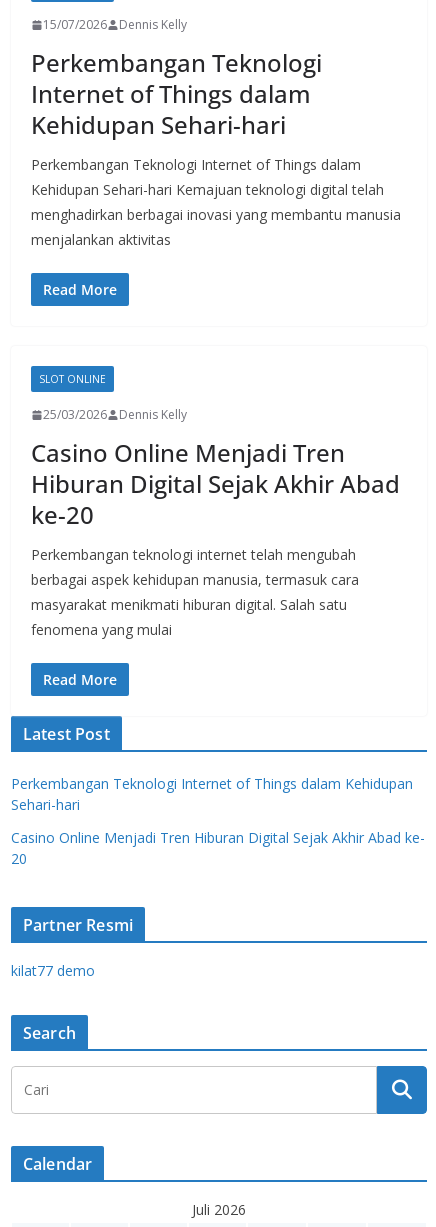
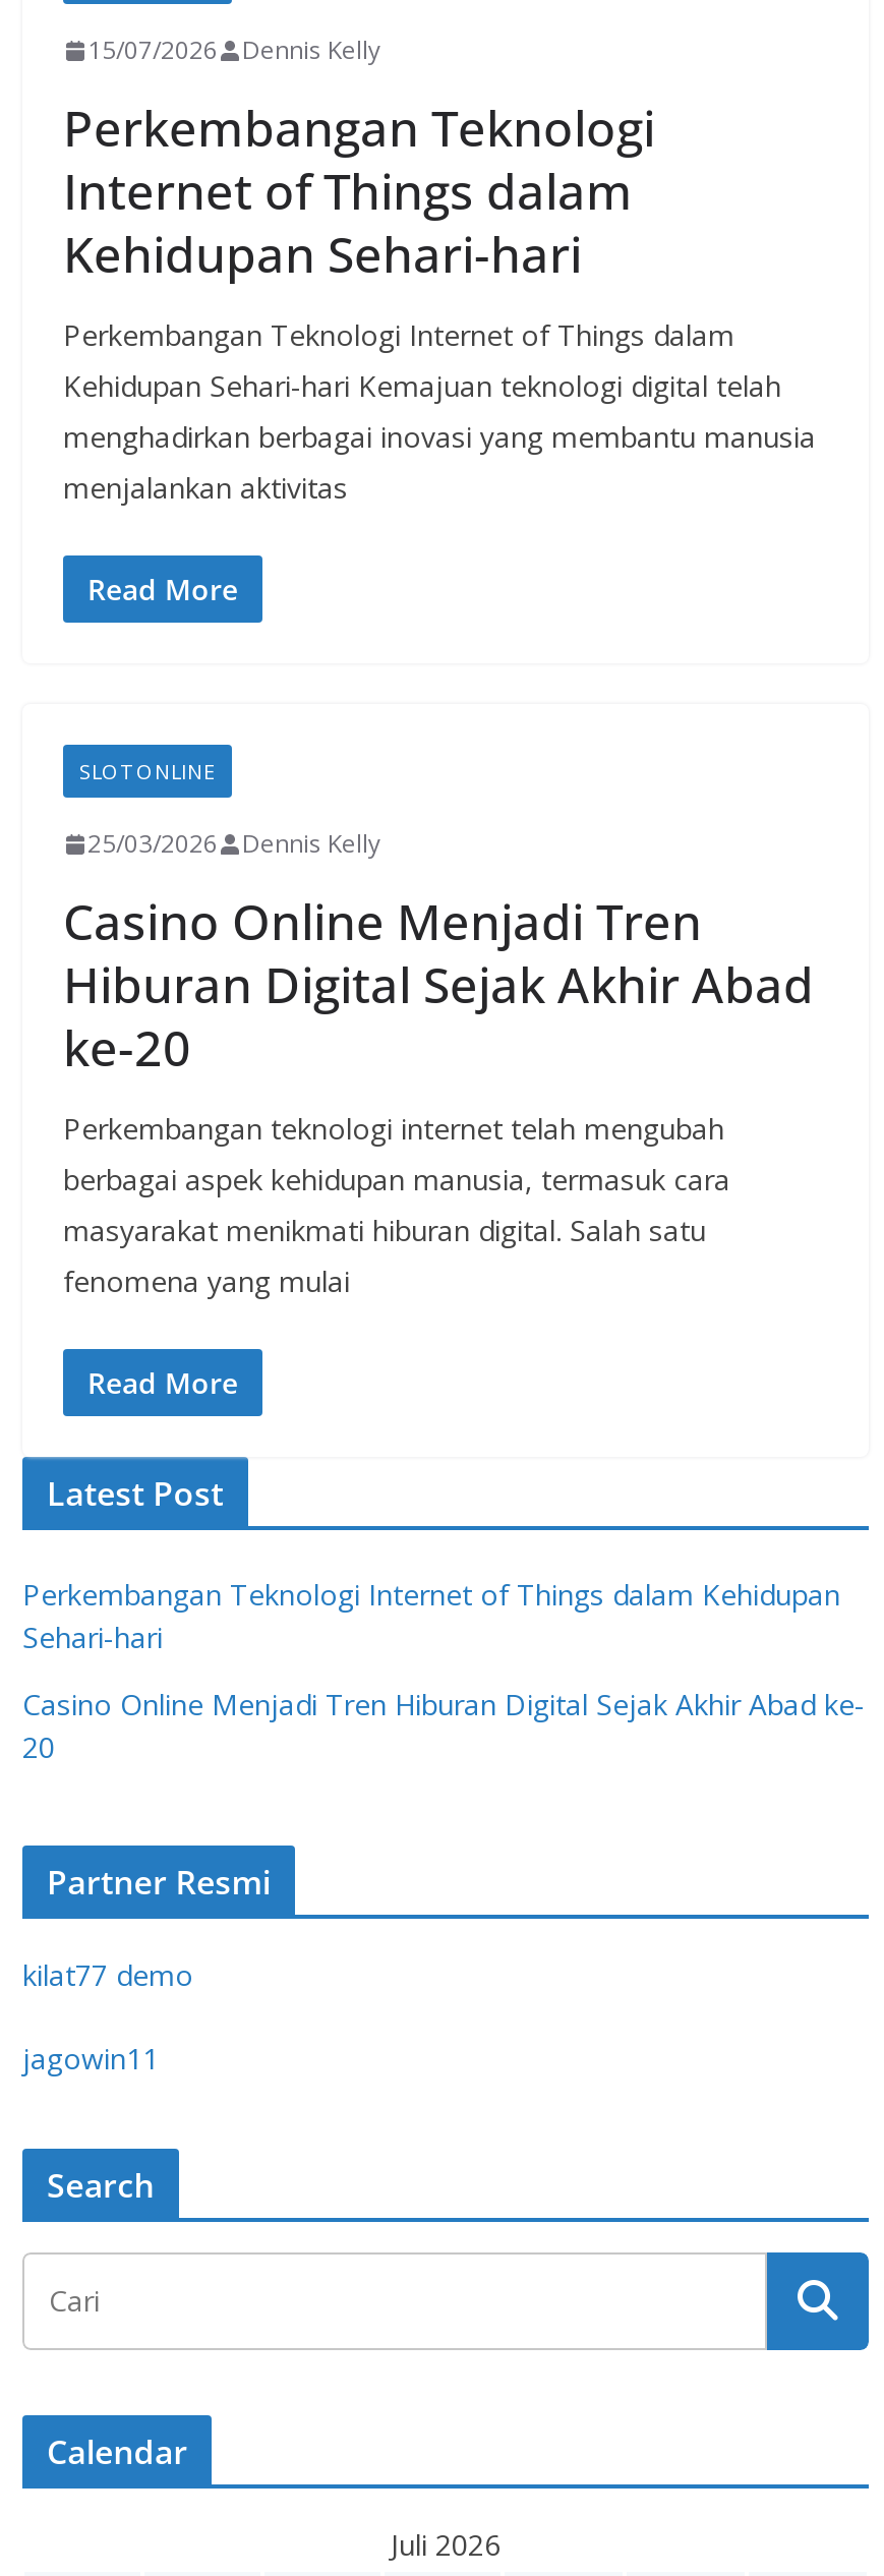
none -> [22,2039,159,2077] jagowin11

